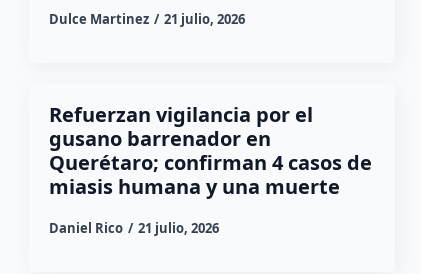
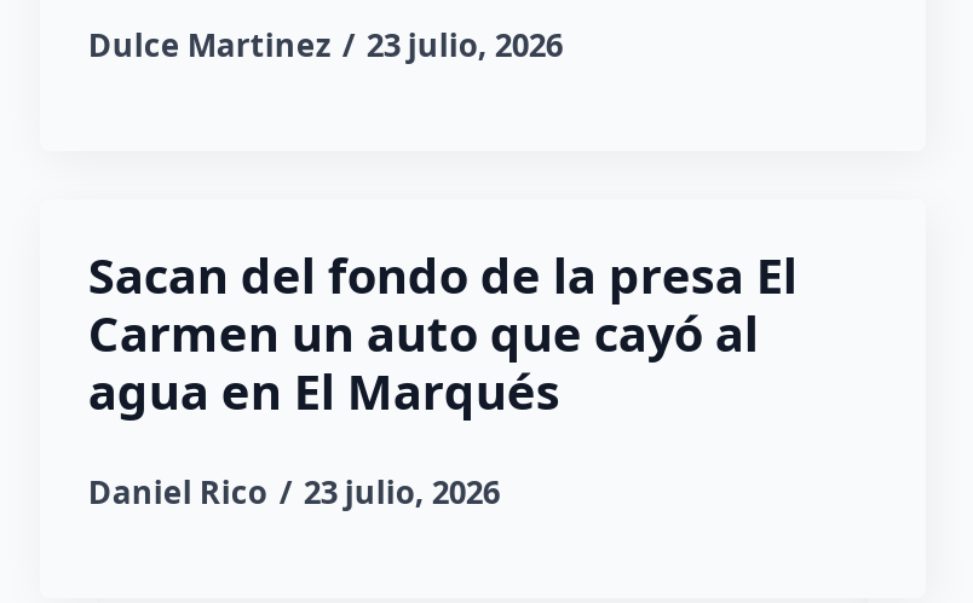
[49,10,245,28] Dulce Martinez 21 julio, 2026 -> [88,23,562,67] Dulce Martinez 23 julio, 2026
[49,101,372,200] Refuerzan vigilancia por el | gusano barrenador en | Querétaro; confirman 4 casos de | miasis humana y una muerte -> [88,243,797,424] Sacan del fondo de la presa El | Carmen un auto que cayó al | agua en El Marqués
[49,219,219,237] Daniel Rico 21 julio, 2026 -> [88,470,499,514] Daniel Rico 23 julio, 2026

